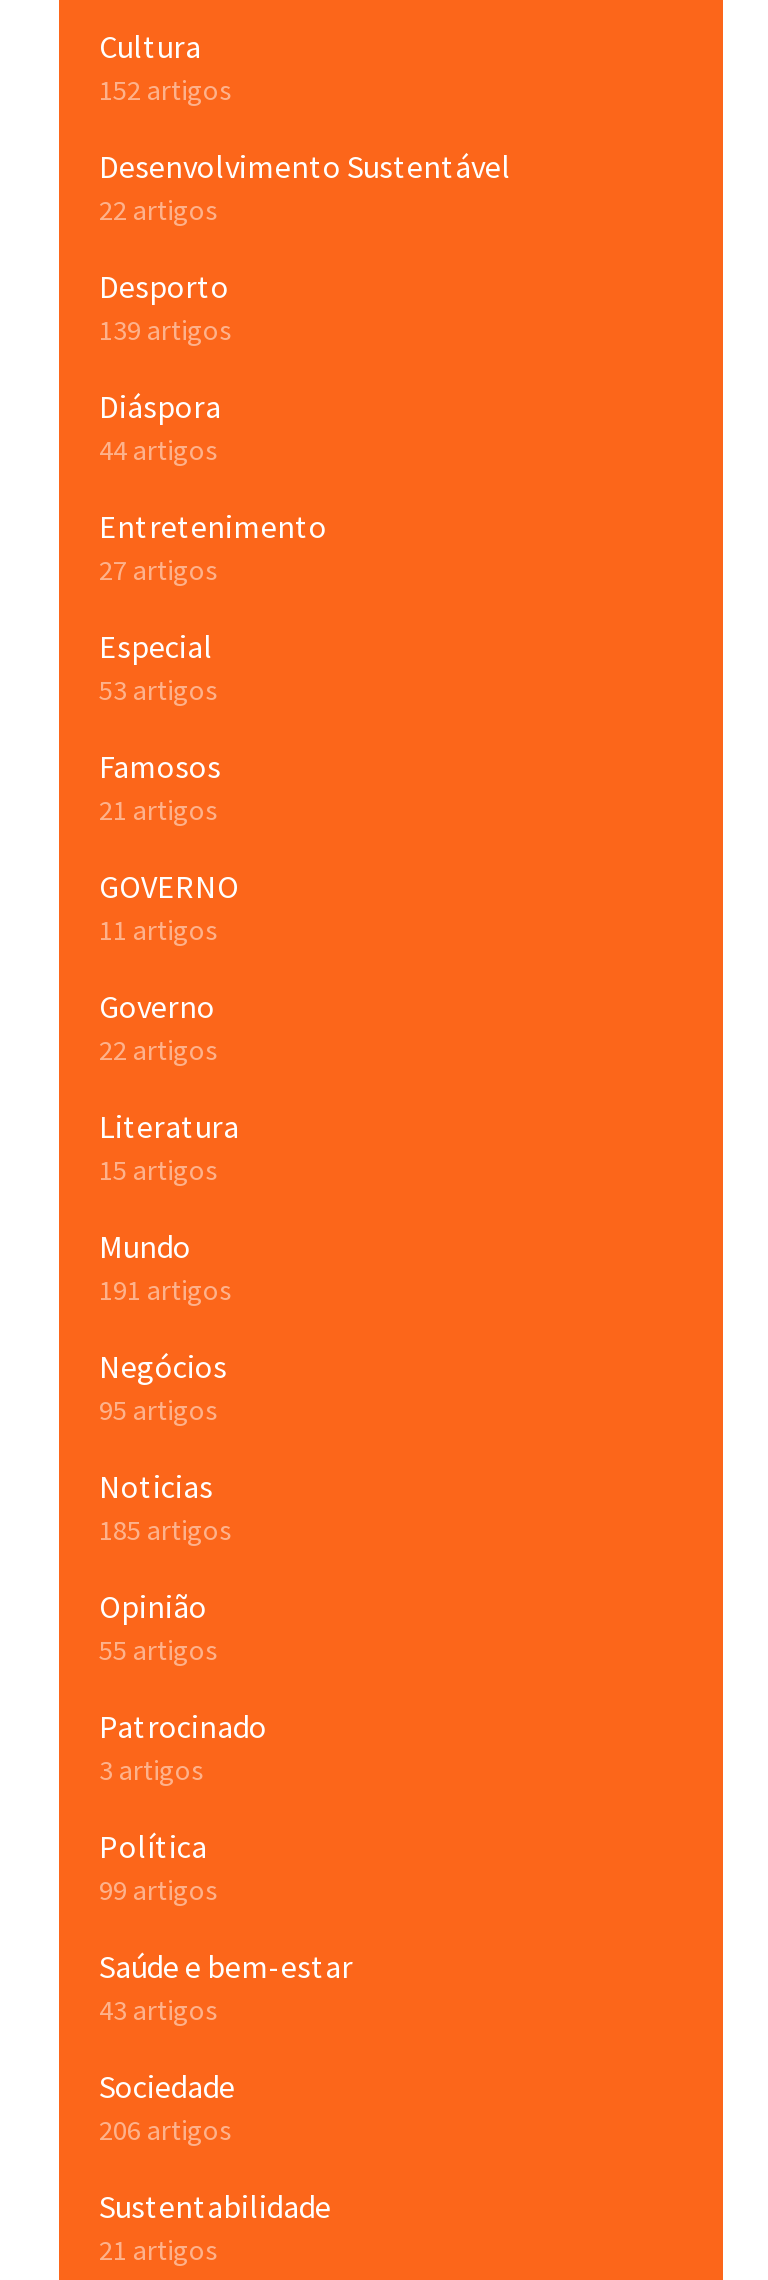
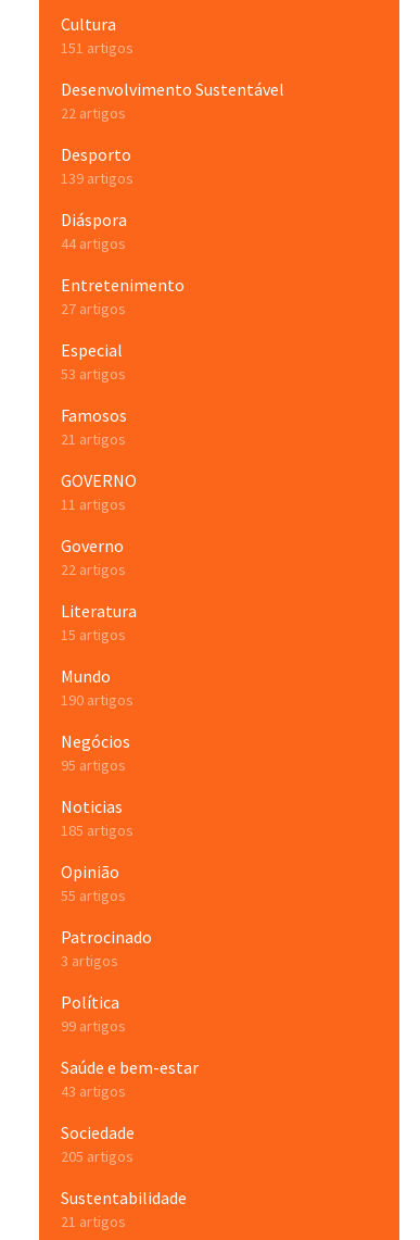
[99,71,233,107] 152 artigos -> [61,38,133,57] 151 artigos
[99,1271,233,1307] 191 artigos -> [61,690,133,709] 190 artigos
[99,2111,233,2147] 206 artigos -> [61,1146,133,1166] 205 artigos

